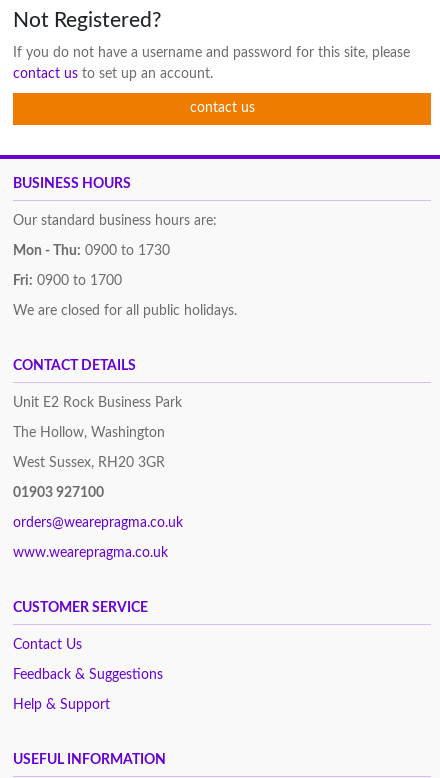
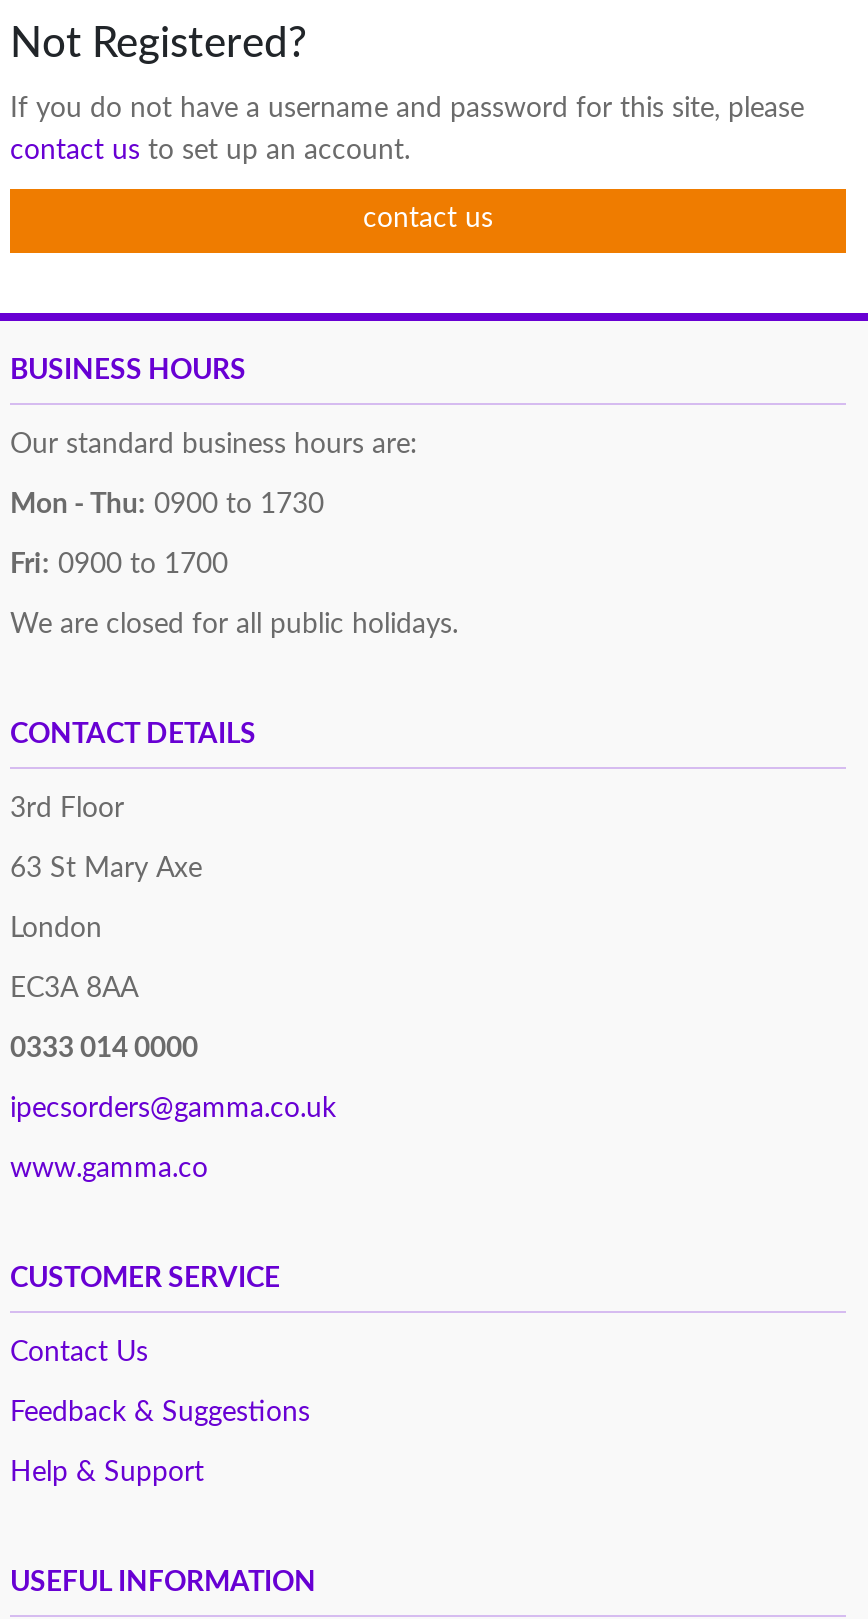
[13,395,183,559] Unit E2 Rock Business Park | The Hollow, Washington | West Sussex, RH20 3GR | 01903 927100 | orders@wearepragma.co.uk | www.wearepragma.co.uk -> [10,794,336,1182] 3rd Floor | 63 St Mary Axe | London | EC3A 8AA | 0333 014 0000 | ipecsorders@gamma.co.uk | www.gamma.co

